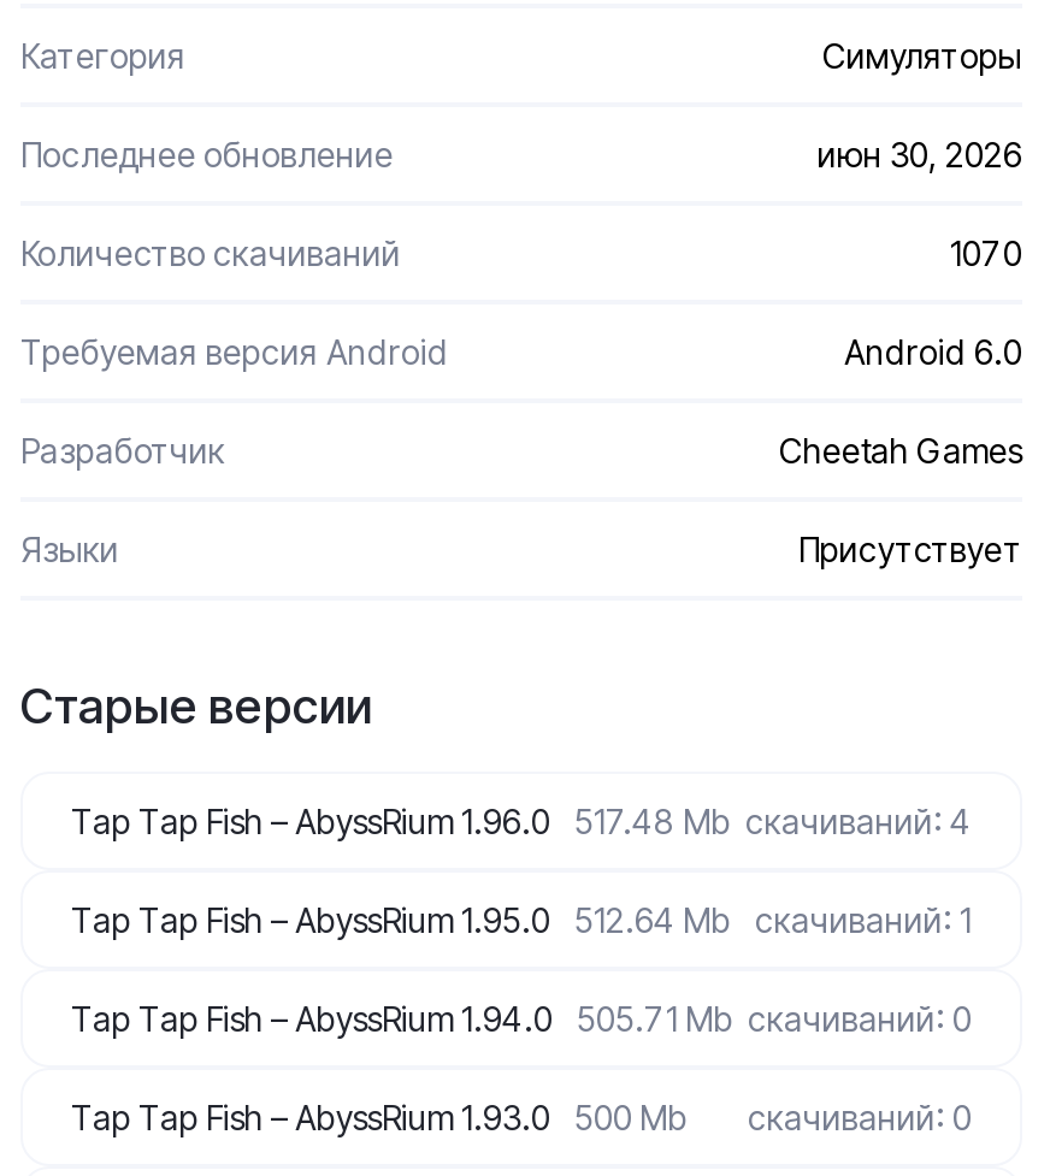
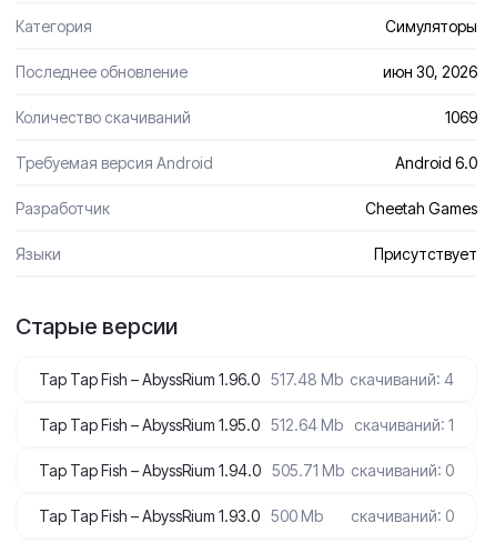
[950,232,1022,273] 1070 -> [445,108,477,127] 1069

